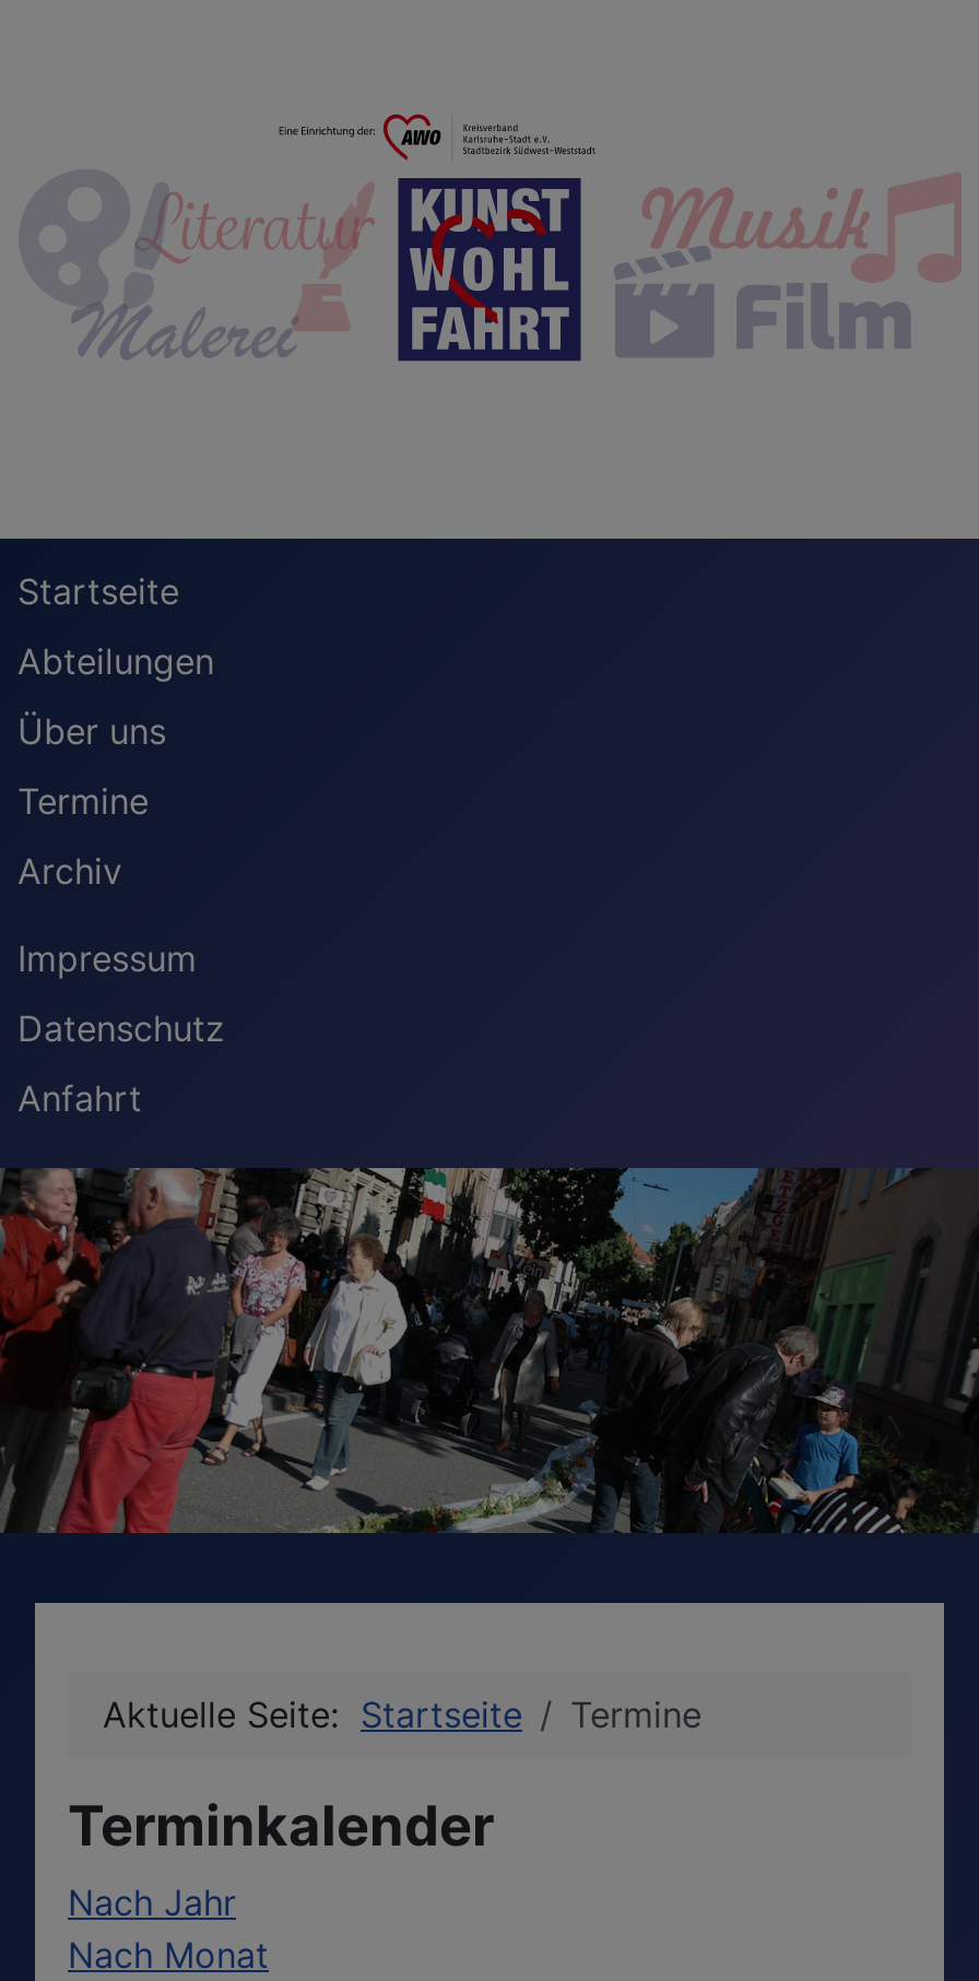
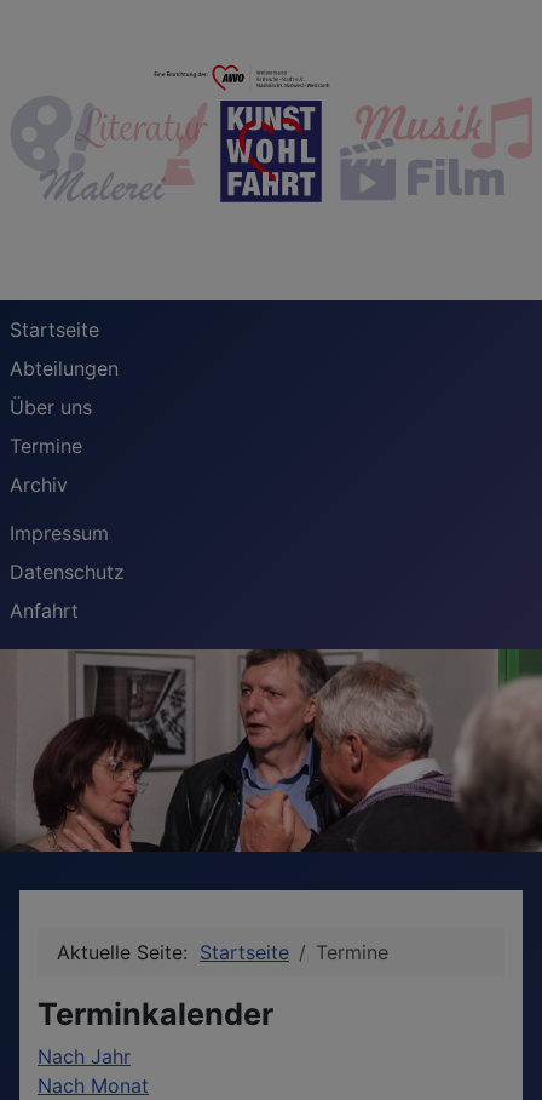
[7,1166,972,1535] [image] -> [4,648,538,853] [image]

